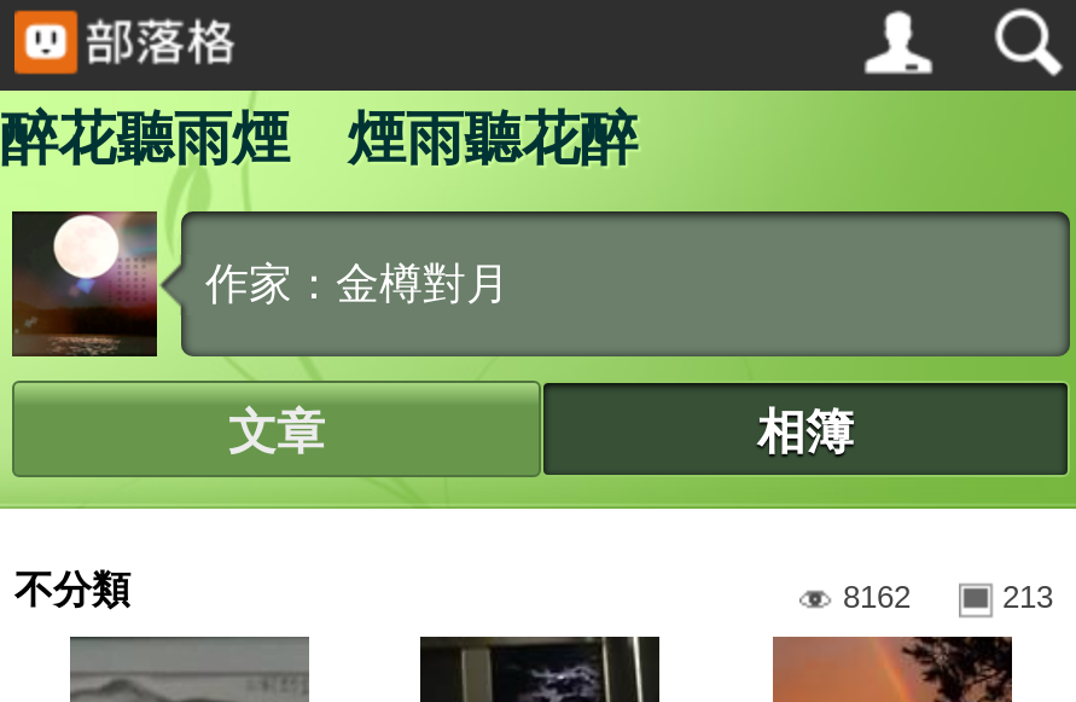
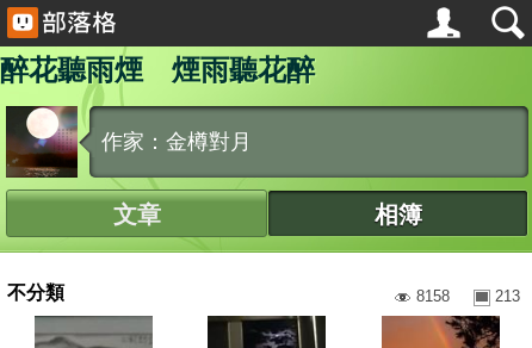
[843,579,911,615] 8162 -> [416,287,450,305] 8158

